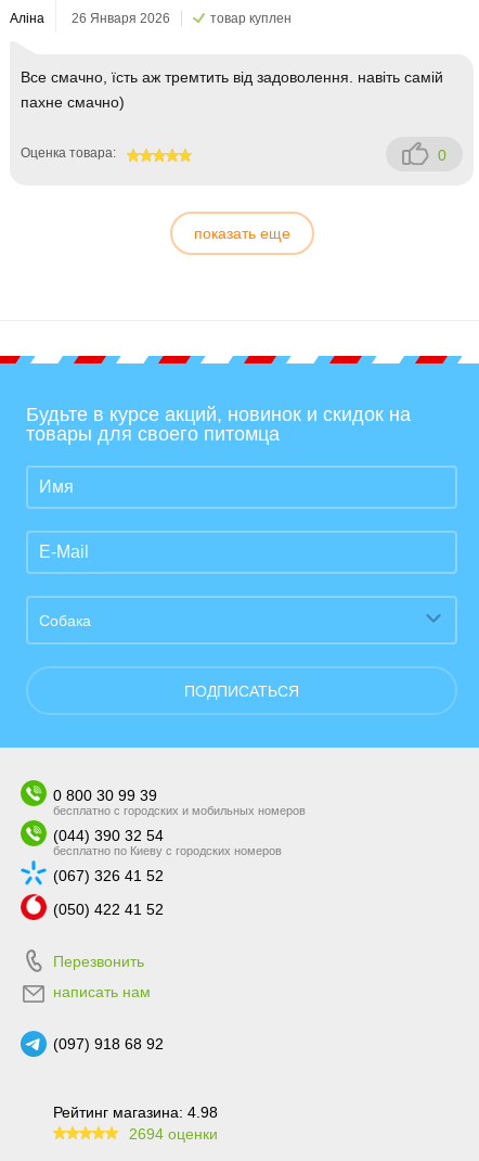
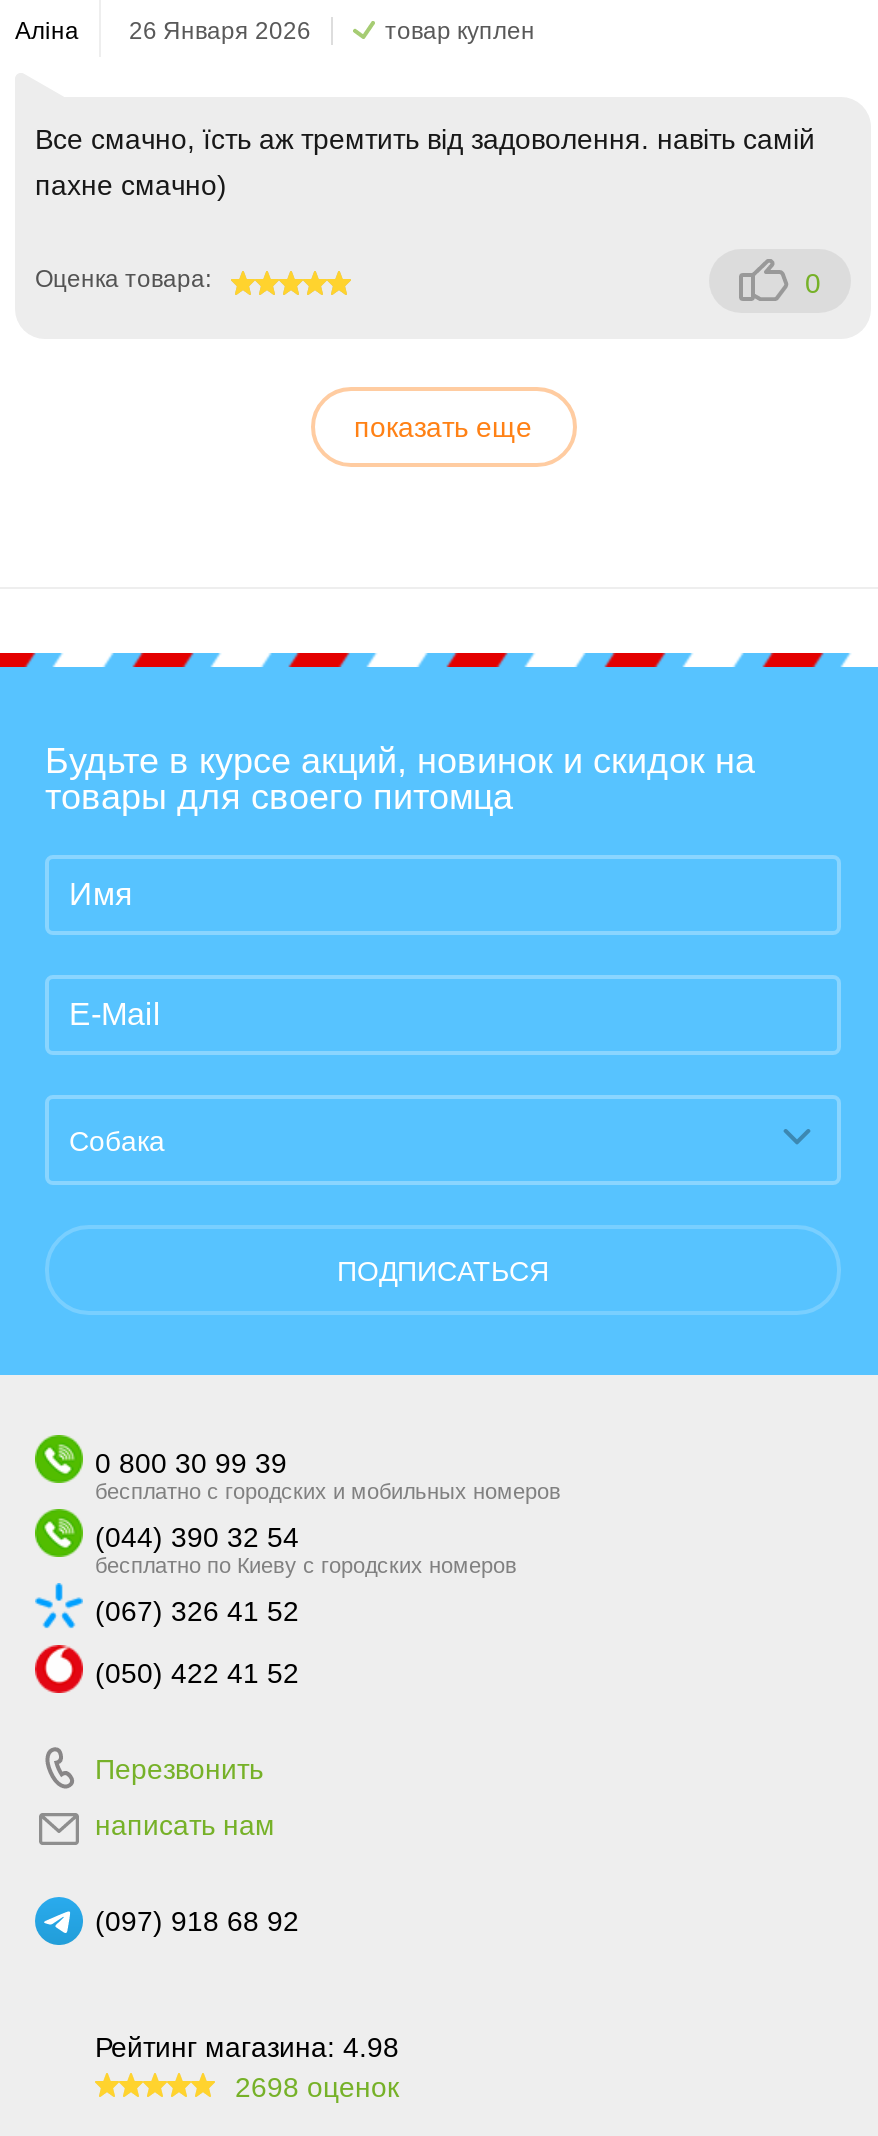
[129,1125,218,1143] 2694 оценки -> [235,2071,399,2103] 2698 оценок

